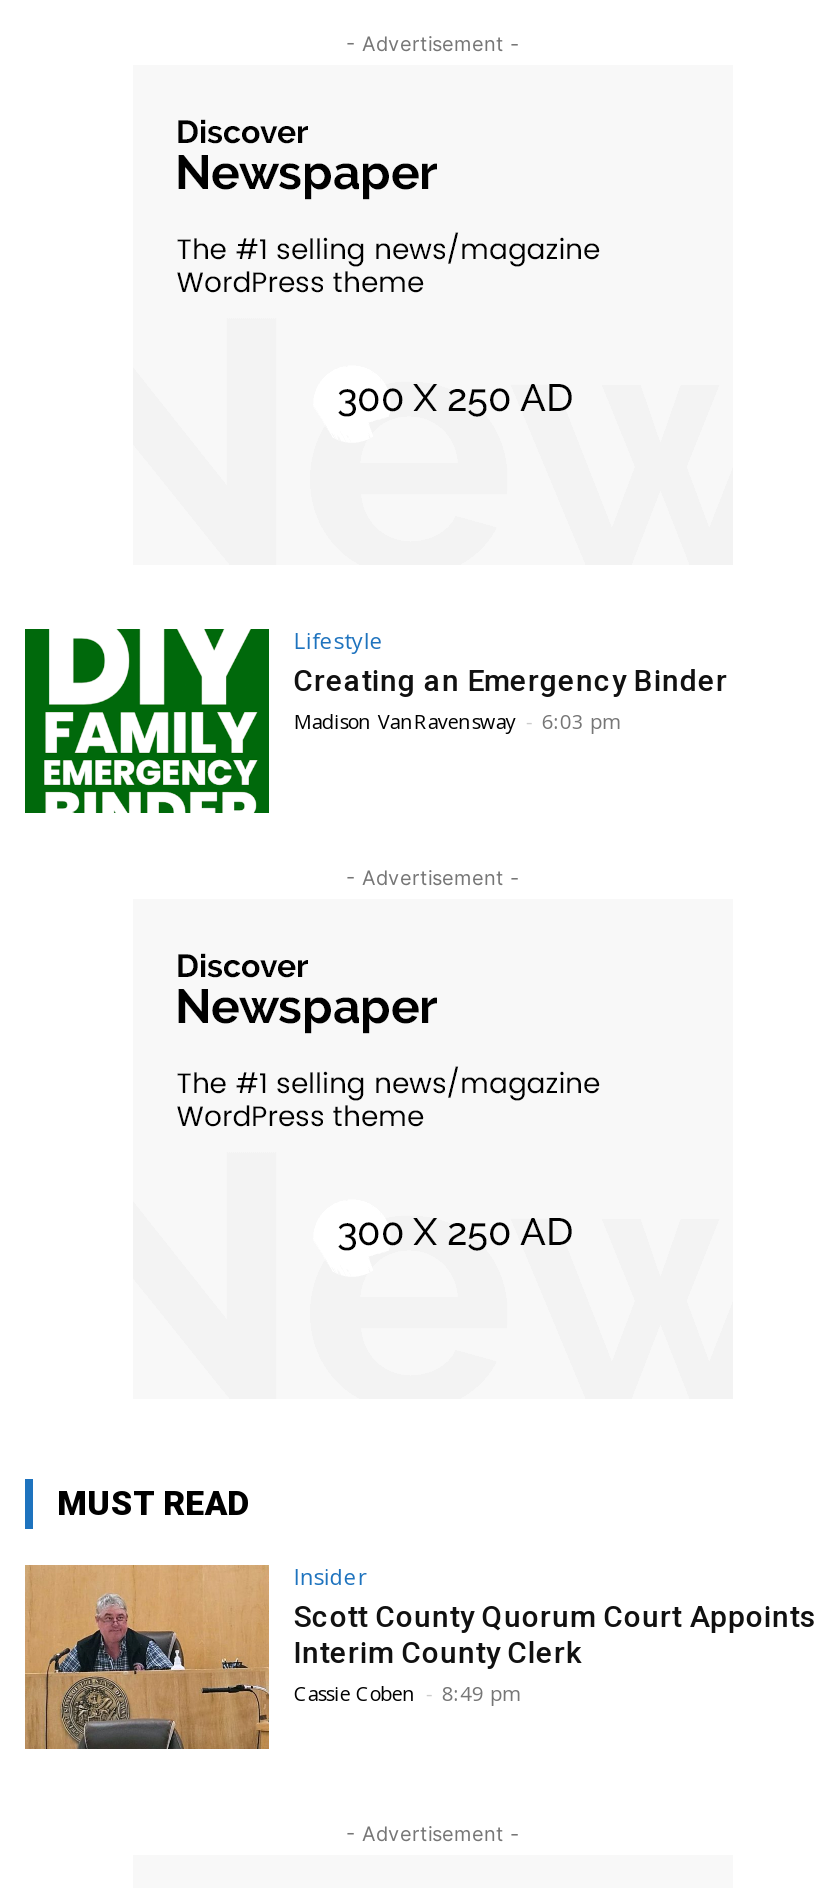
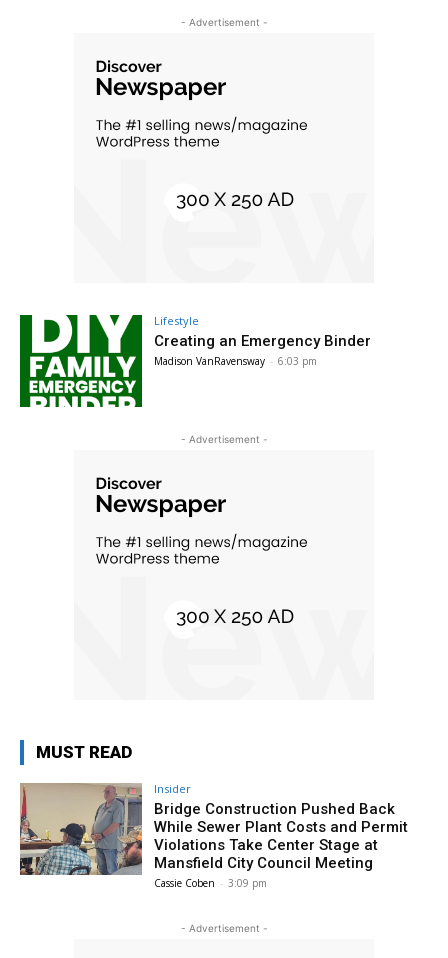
[23,1565,816,1751] [image] | Scott County Quorum Court Appoints | Interim County Clerk | Cassie Coben - 8:49 pm -> [19,783,408,890] [image] | Bridge Construction Pushed Back | While Sewer Plant Costs and Permit | Violations Take Center Stage at | Mansfield City Council Meeting | Cassie Coben - 3:09 pm

